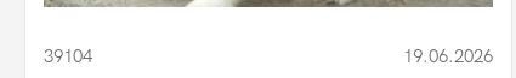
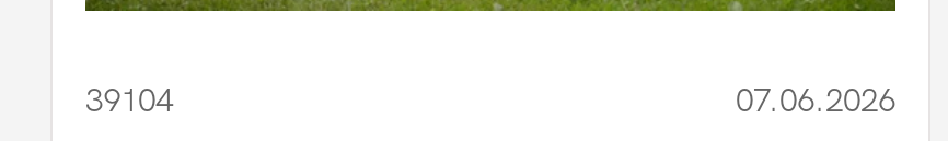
[403,45,493,67] 19.06.2026 -> [736,82,895,122] 07.06.2026

